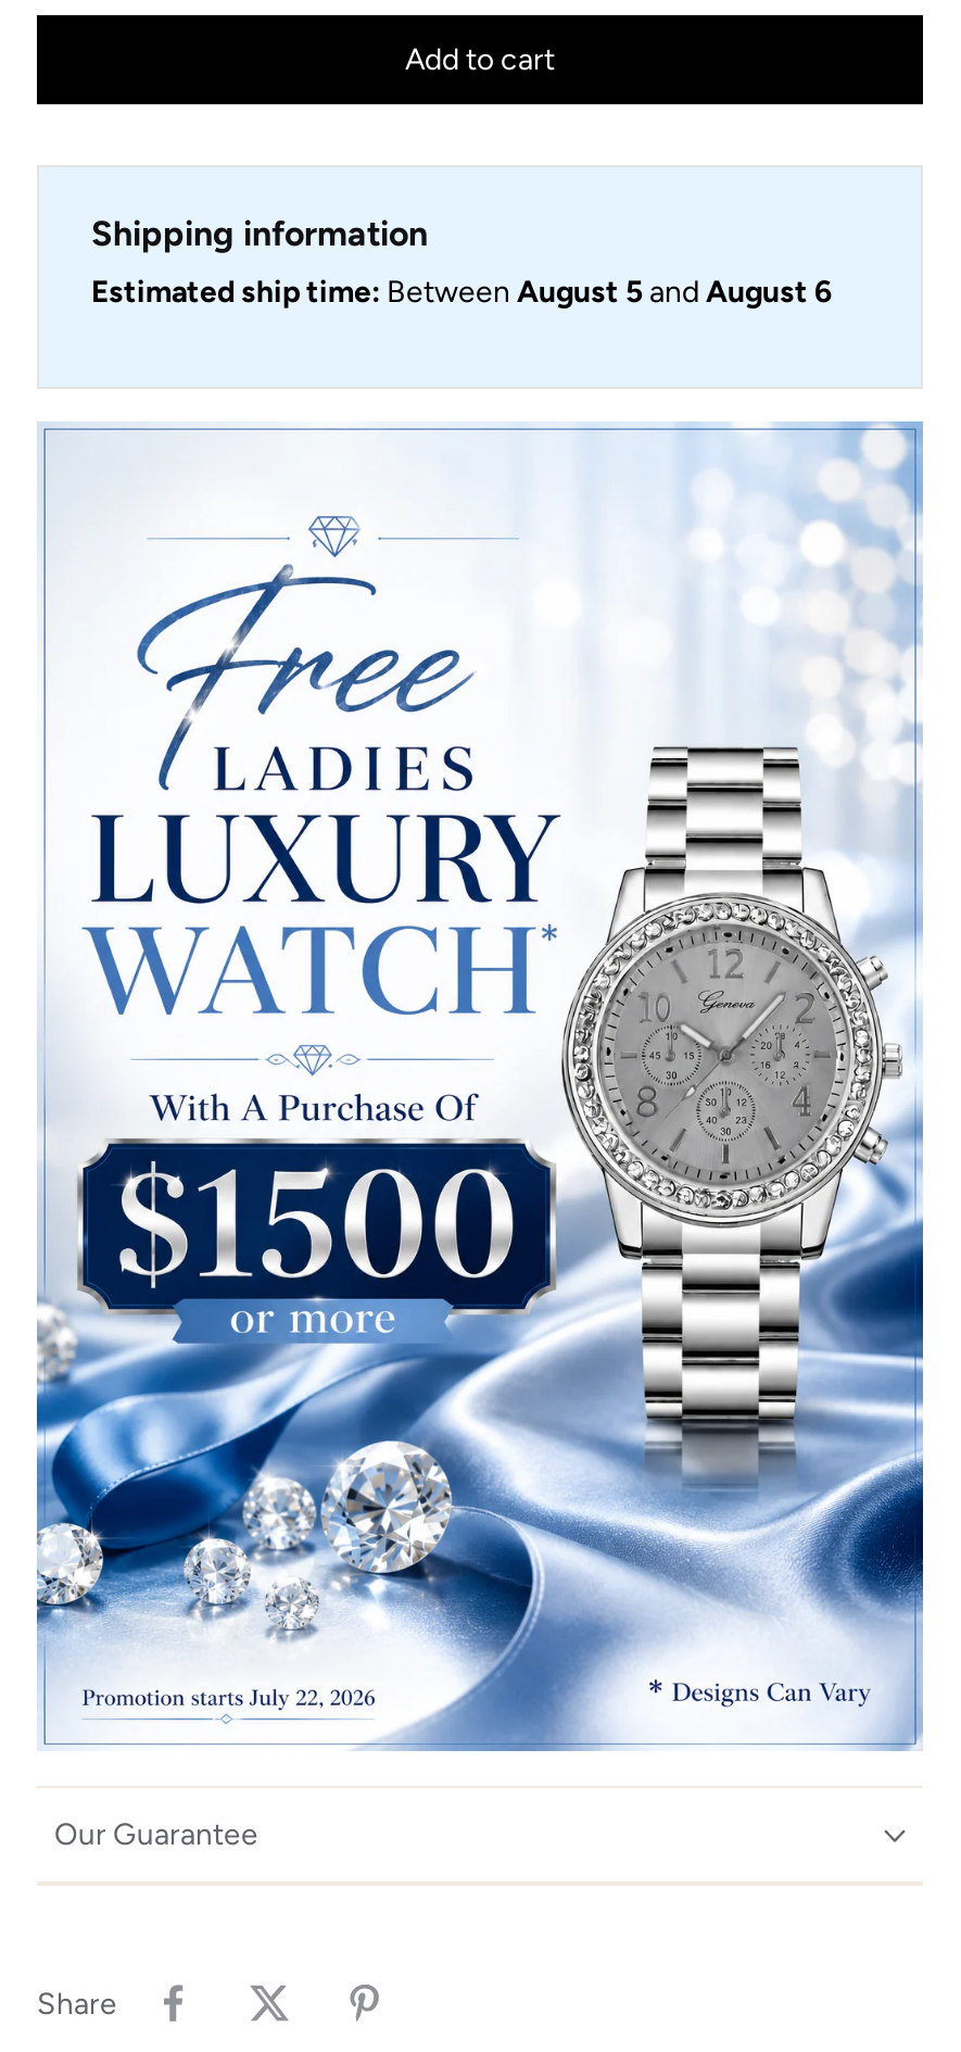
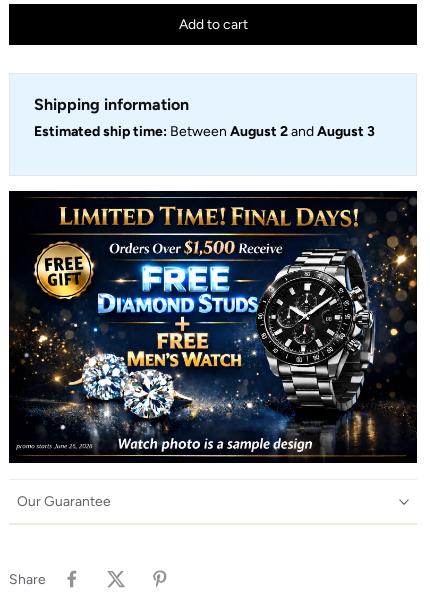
[91,274,832,311] Estimated ship time: Between August 5 and August 6 -> [34,123,375,140] Estimated ship time: Between August 2 and August 3
[35,421,925,1751] [image] -> [8,190,418,464] [image]

